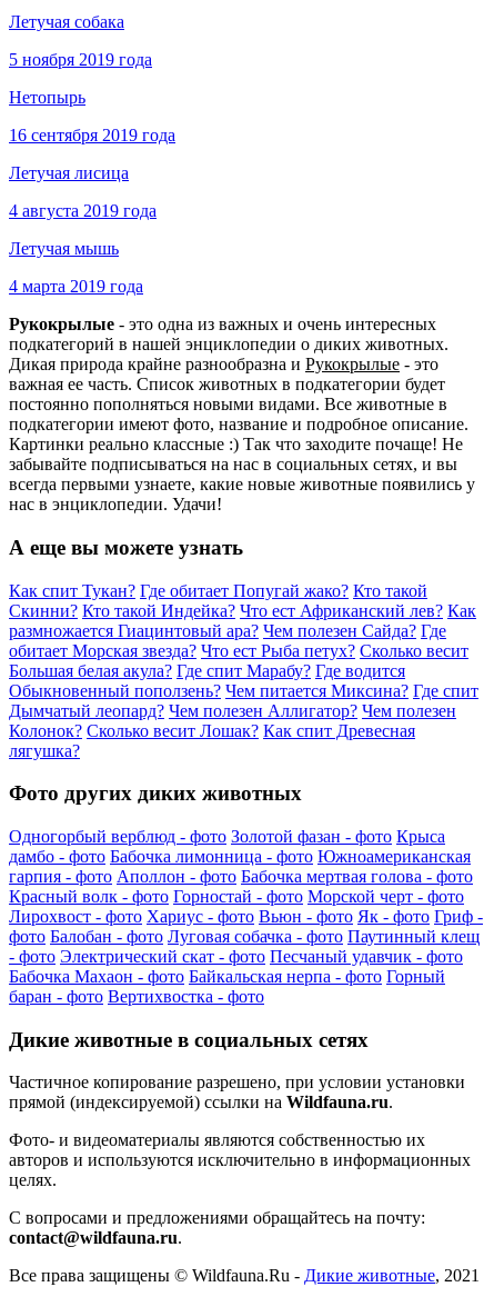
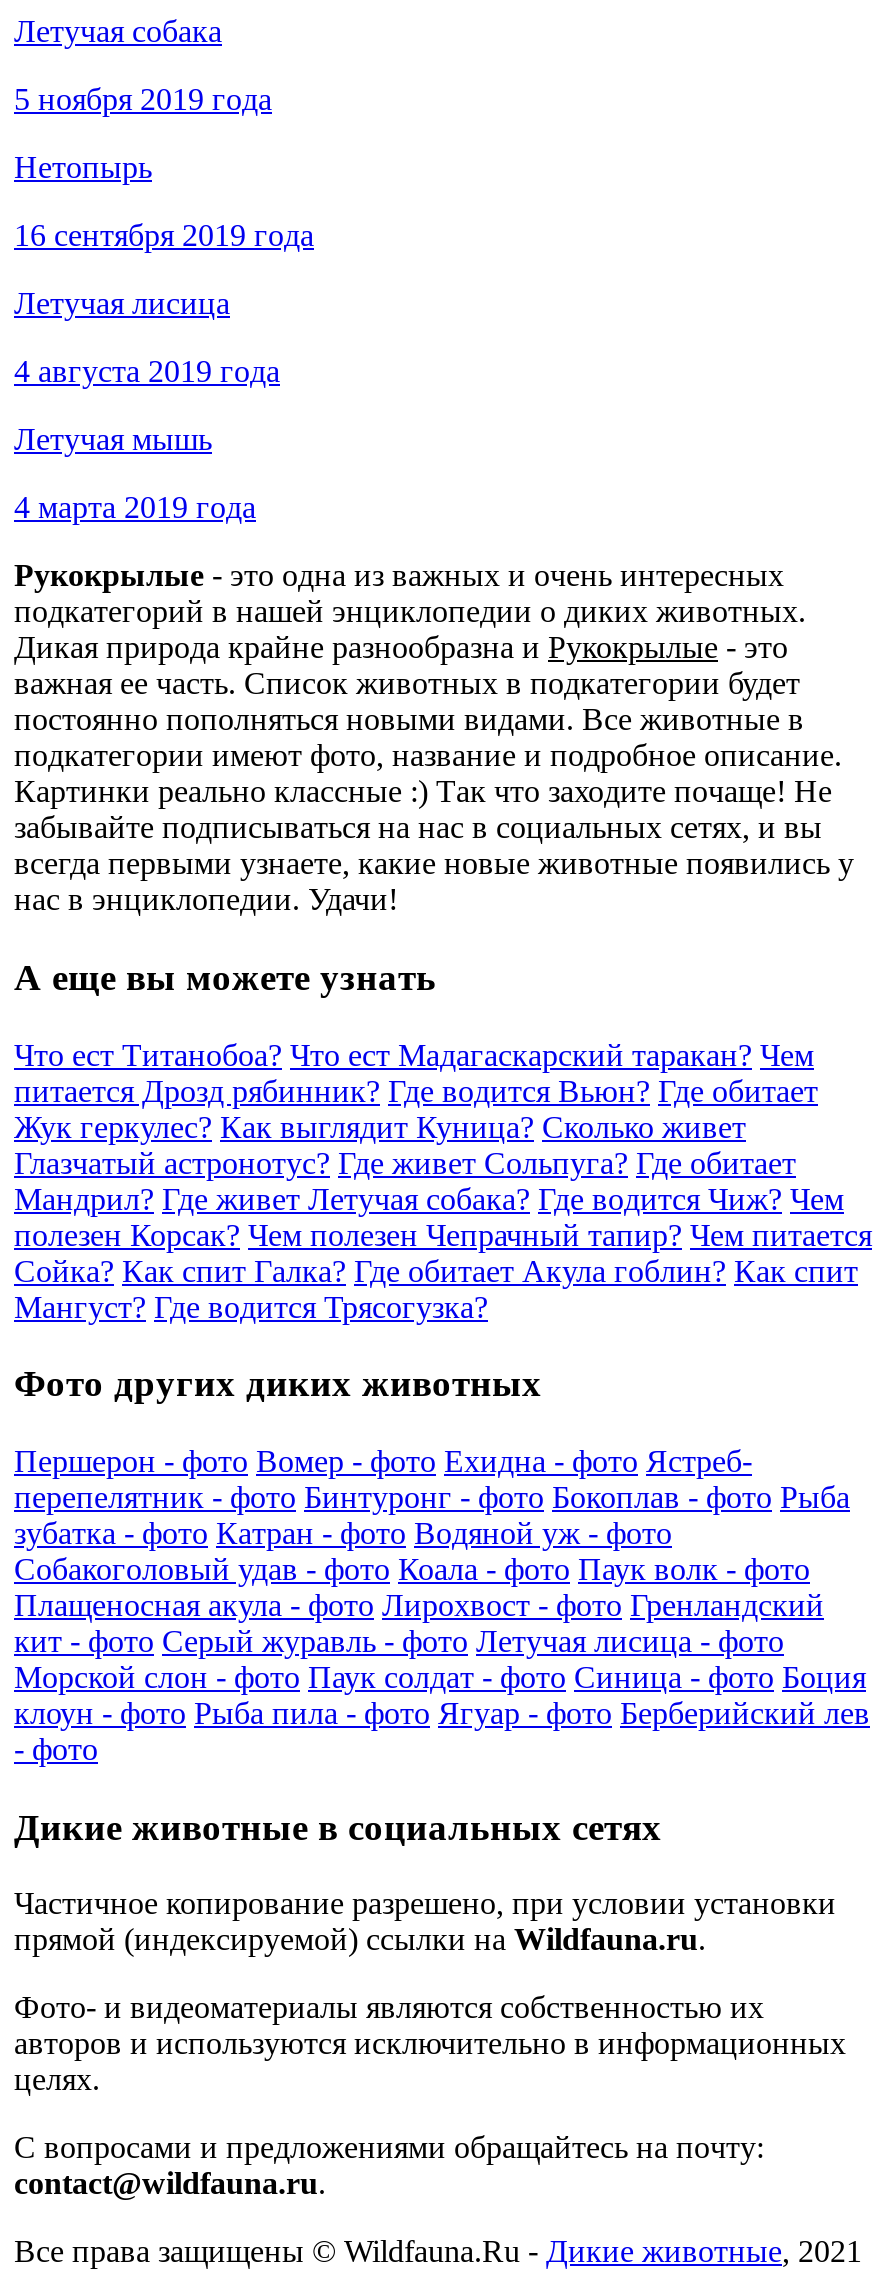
[9,581,478,760] Как спит Тукан? Где обитает Попугай жако? Кто такой | Скинни? Кто такой Индейка? Что ест Африканский лев? Как | размножается Гиацинтовый ара? Чем полезен Сайда? Где | обитает Морская звезда? Что ест Рыба петух? Сколько весит | Большая белая акула? Где спит Марабу? Где водится | Обыкновенный поползень? Чем питается Миксина? Где спит | Дымчатый леопард? Чем полезен Аллигатор? Чем полезен | Колонок? Сколько весит Лошак? Как спит Древесная | лягушка? -> [14,1037,872,1323] Что ест Титанобоа? Что ест Мадагаскарский таракан? Чем | питается Дрозд рябинник? Где водится Вьюн? Где обитает | Жук геркулес? Как выглядит Куница? Сколько живет | Глазчатый астронотус? Где живет Сольпуга? Где обитает | Мандрил? Где живет Летучая собака? Где водится Чиж? Чем | полезен Корсак? Чем полезен Чепрачный тапир? Чем питается | Сойка? Как спит Галка? Где обитает Акула гоблин? Как спит | Мангуст? Где водится Трясогузка?
[9,827,483,1006] Одногорбый верблюд - фото Золотой фазан - фото Крыса | дамбо - фото Бабочка лимонница - фото Южноамериканская | гарпия - фото Аполлон - фото Бабочка мертвая голова - фото | Красный волк - фото Горностай - фото Морской черт - фото | Лирохвост - фото Хариус - фото Вьюн - фото Як - фото Гриф - | фото Балобан - фото Луговая собачка - фото Паутинный клещ | - фото Электрический скат - фото Песчаный удавчик - фото | Бабочка Махаон - фото Байкальская нерпа - фото Горный | баран - фото Вертихвостка - фото -> [14,1444,870,1766] Першерон - фото Вомер - фото Ехидна - фото Ястреб- | перепелятник - фото Бинтуронг - фото Бокоплав - фото Рыба | зубатка - фото Катран - фото Водяной уж - фото | Собакоголовый удав - фото Коала - фото Паук волк - фото | Плащеносная акула - фото Лирохвост - фото Гренландский | кит - фото Серый журавль - фото Летучая лисица - фото | Морской слон - фото Паук солдат - фото Синица - фото Боция | клоун - фото Рыба пила - фото Ягуар - фото Берберийский лев | - фото

